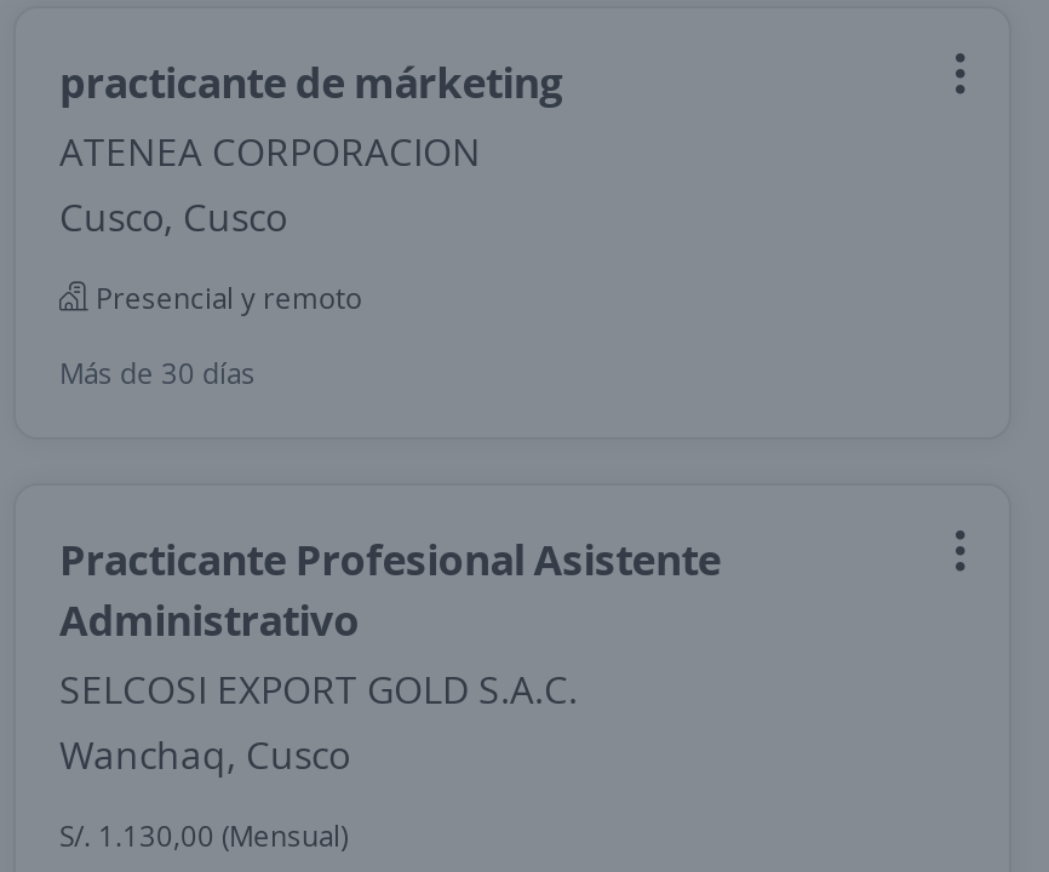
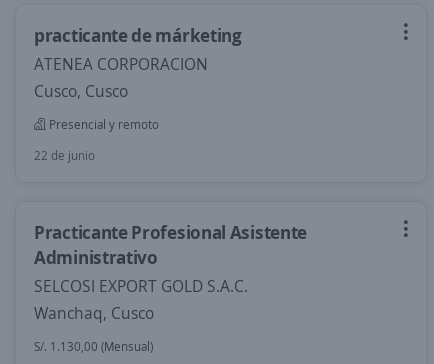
[59,352,256,394] Más de 30 días -> [34,147,95,164] 22 de junio

